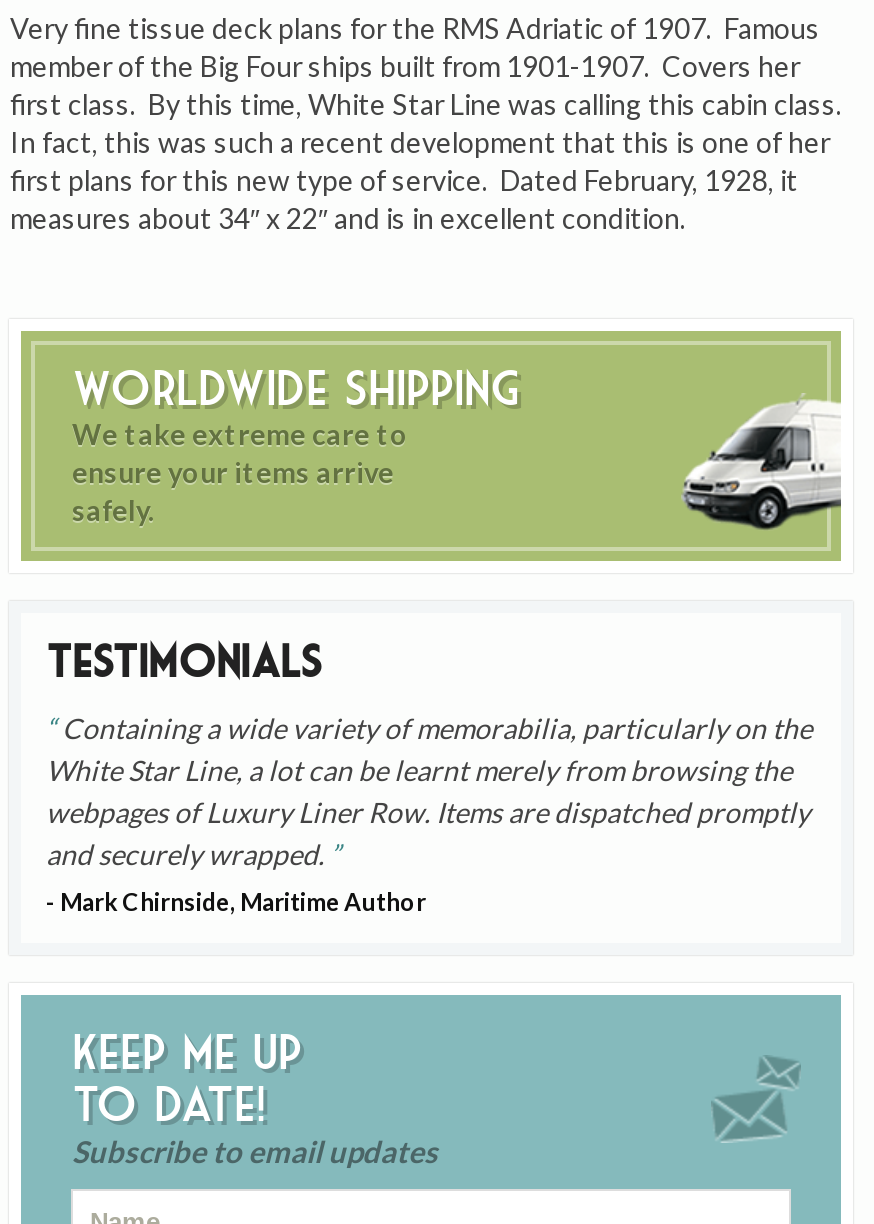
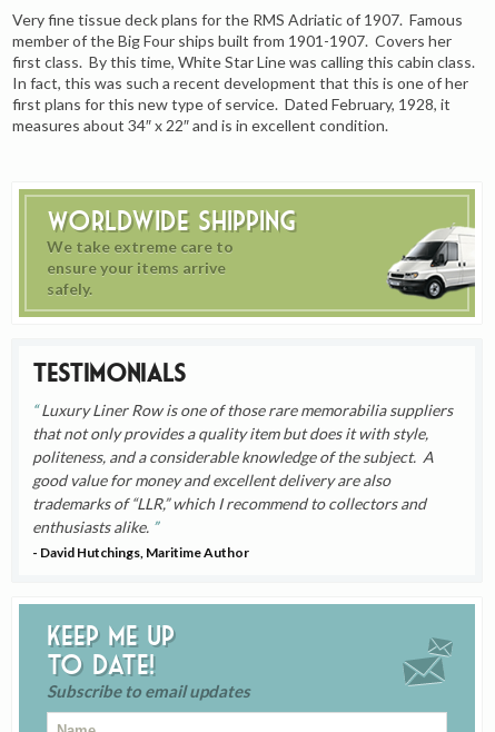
[46,711,812,916] Containing a wide variety of memorabilia, particularly on the | White Star Line, a lot can be learnt merely from browsing the | webpages of Luxury Liner Row. Items are dispatched promptly | and securely wrapped. | - Mark Chirnside, Maritime Author -> [33,400,453,561] Luxury Liner Row is one of those rare memorabilia suppliers | that not only provides a quality item but does it with style, | politeness, and a considerable knowledge of the subject. A | good value for money and excellent delivery are also | trademarks of “LLR,” which I recommend to collectors and | enthusiasts alike. | - David Hutchings, Maritime Author

